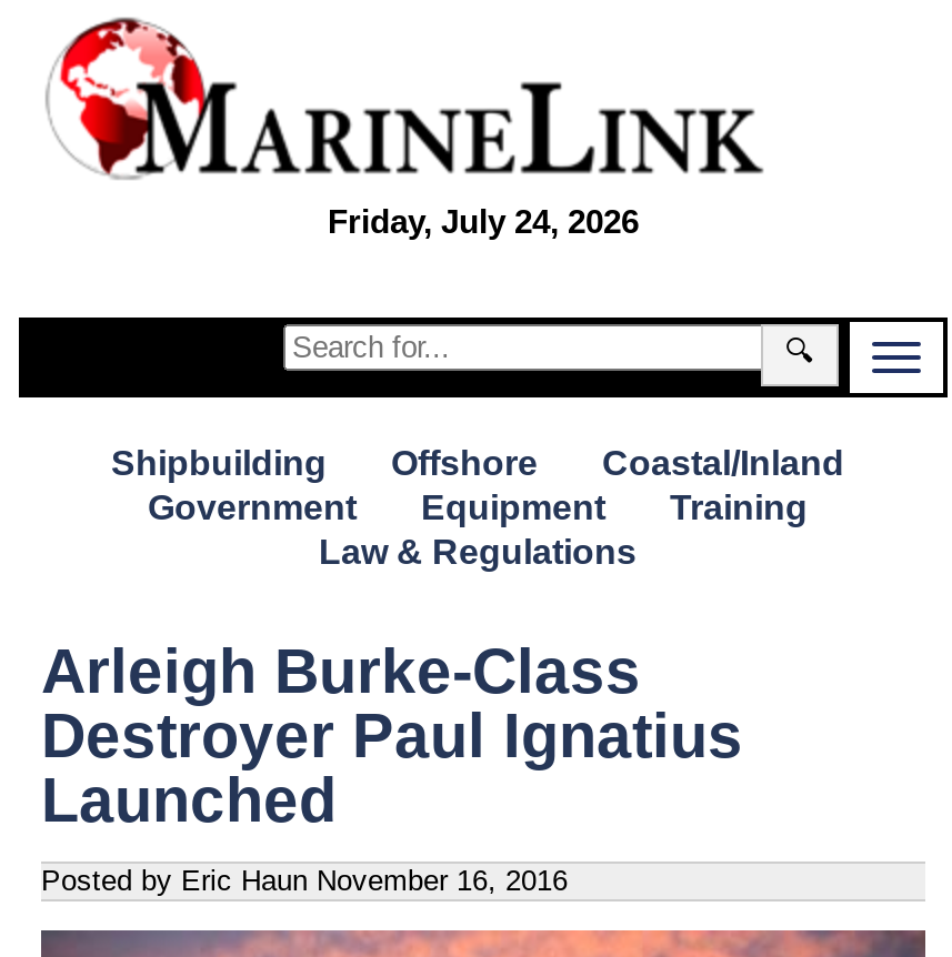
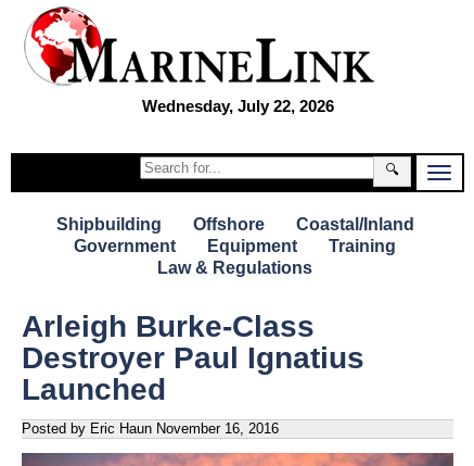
[328,202,639,240] Friday, July 24, 2026 -> [142,97,334,115] Wednesday, July 22, 2026

